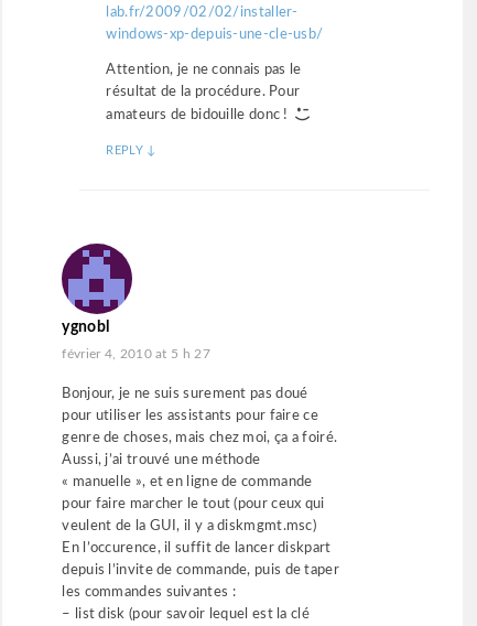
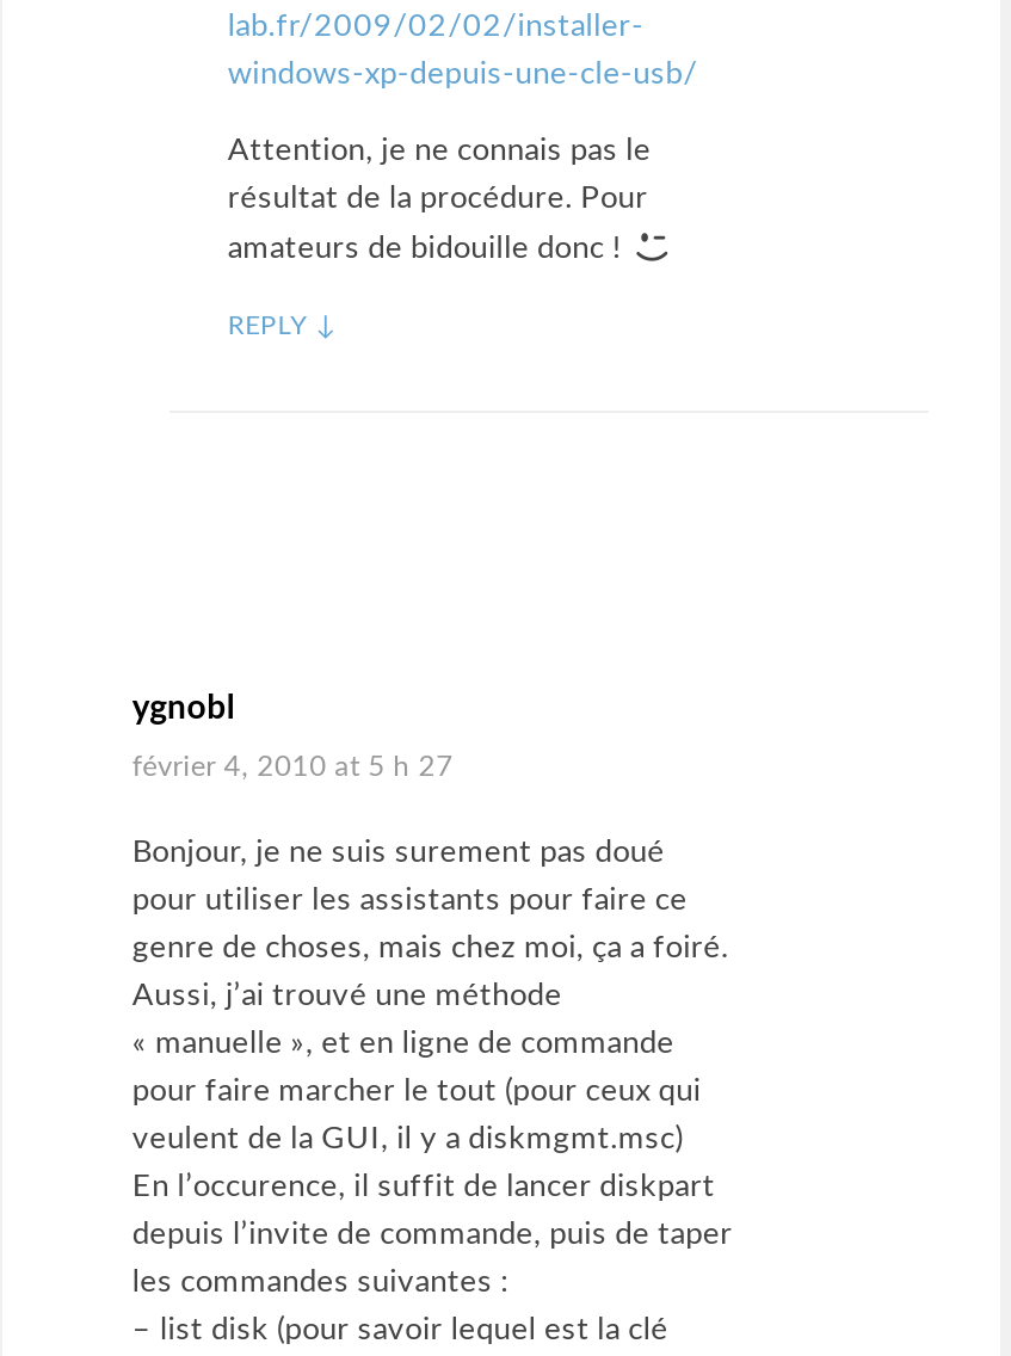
[61,242,133,315] [image] -> none

